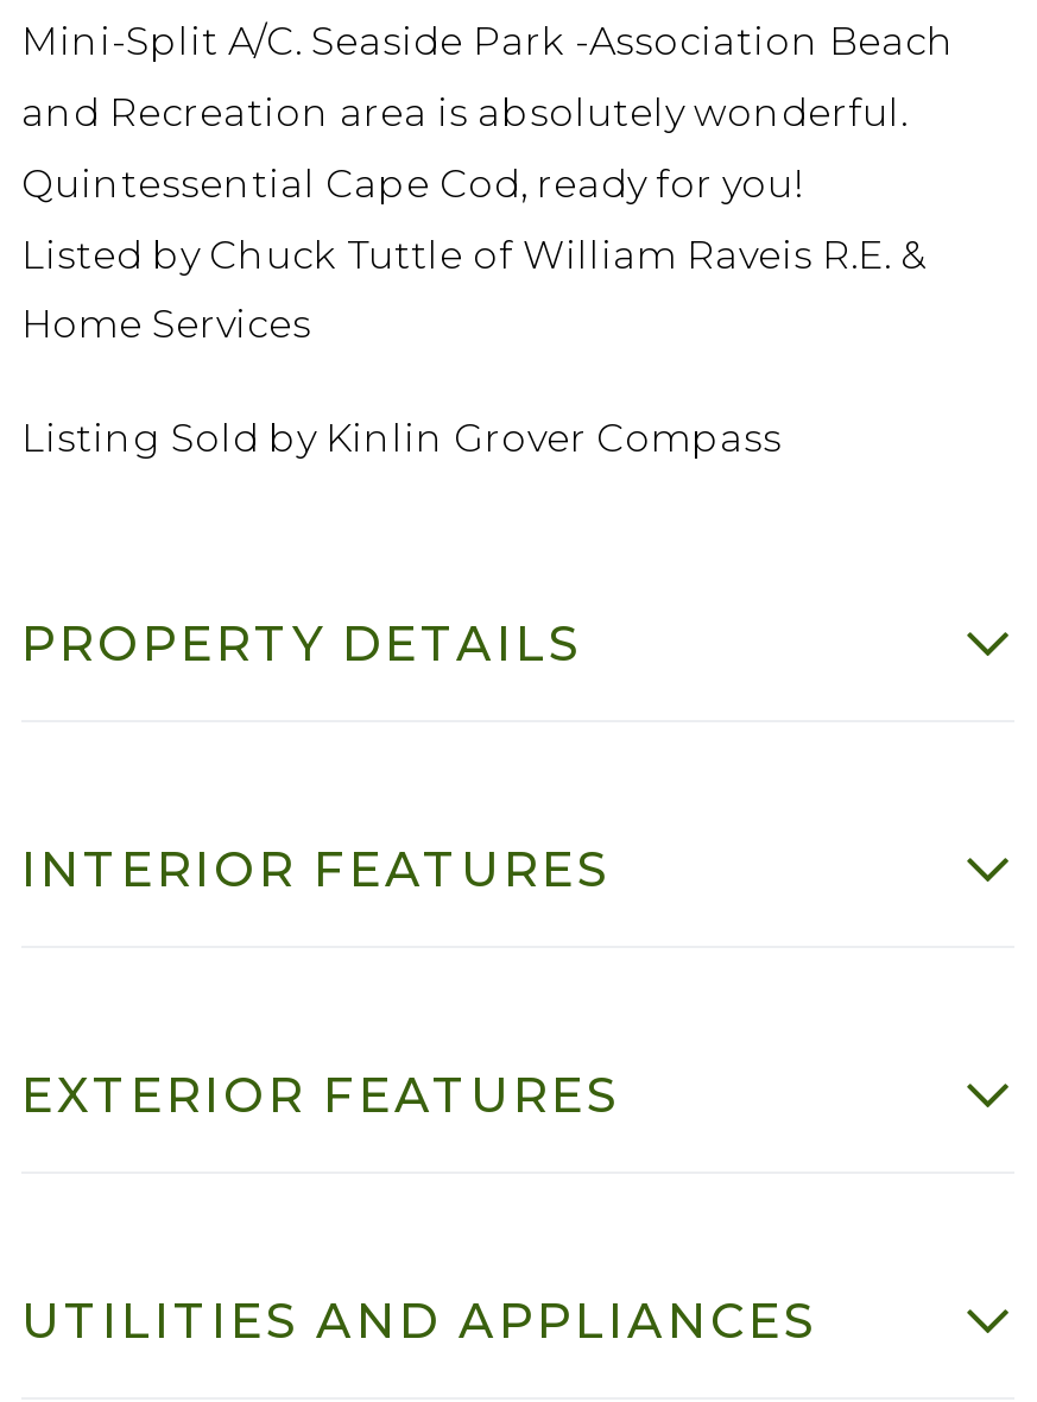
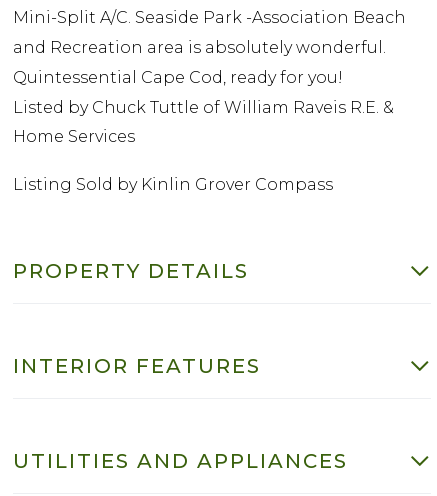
[21,1066,620,1123] EXTERIOR FEATURES -> none

